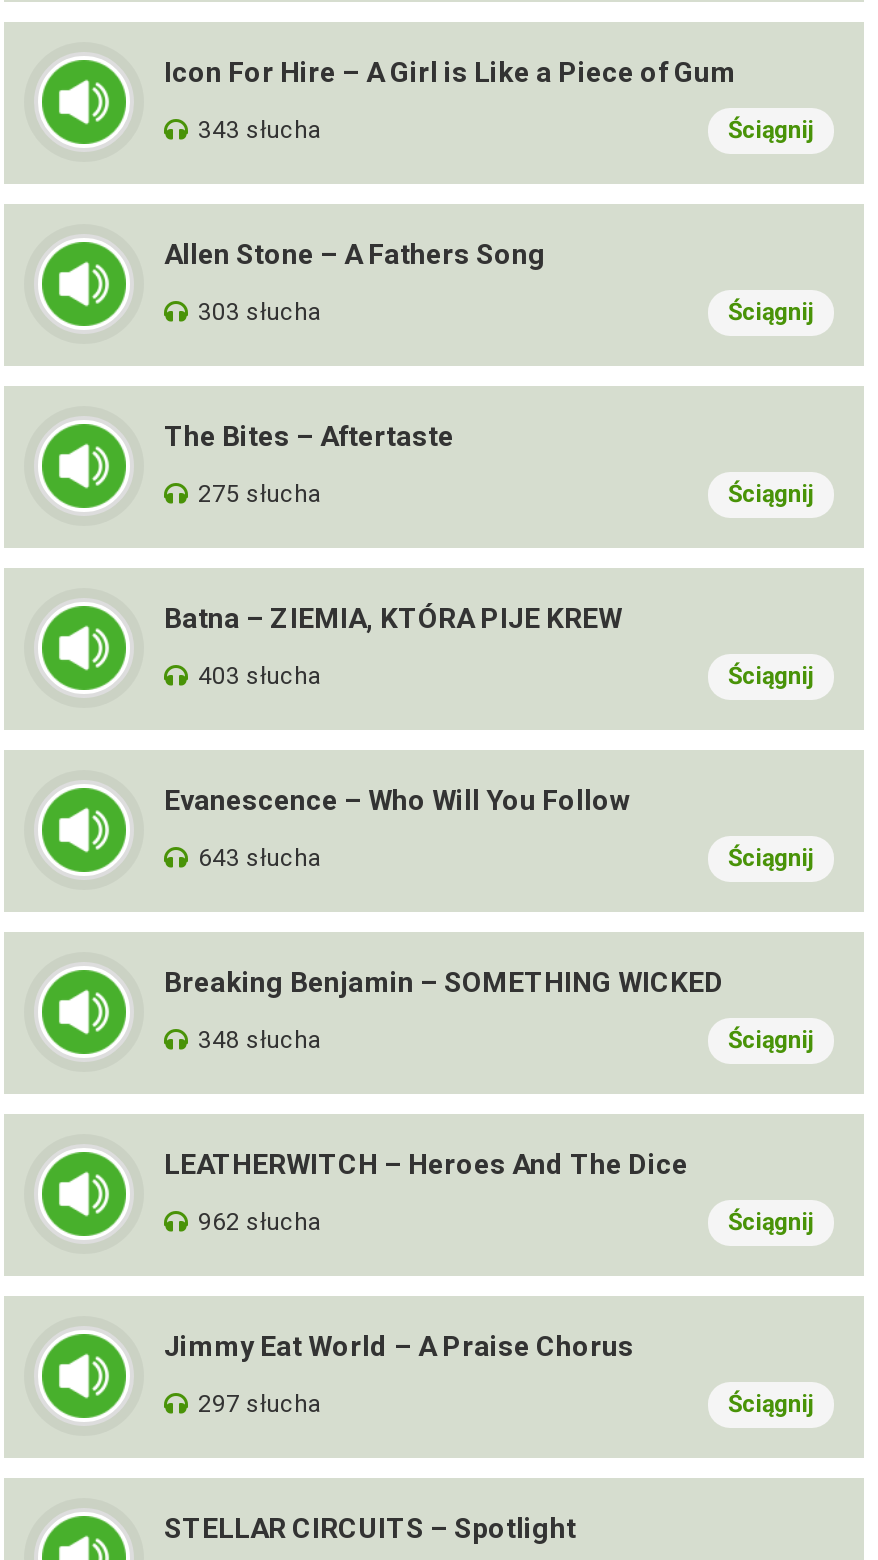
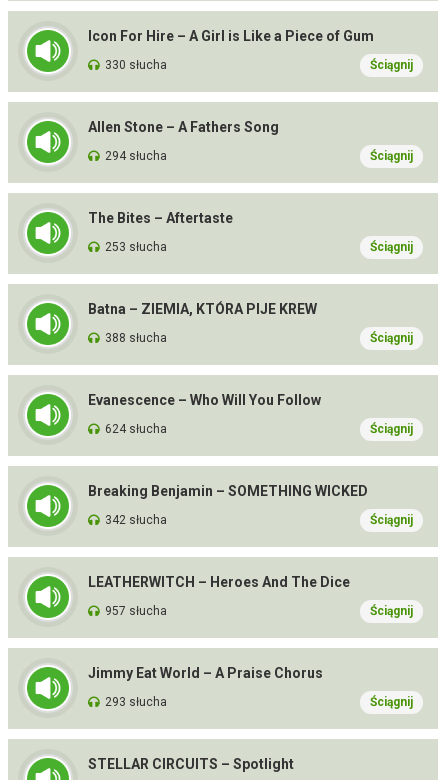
[198,116,322,144] 343 słucha -> [105,58,167,72] 330 słucha
[198,298,322,326] 303 słucha -> [105,149,167,163] 294 słucha
[198,480,322,508] 275 słucha -> [105,240,167,254] 253 słucha
[198,662,322,690] 403 słucha -> [105,331,167,345] 388 słucha
[198,844,322,872] 643 słucha -> [105,422,167,436] 624 słucha
[198,1026,322,1054] 348 słucha -> [105,513,167,527] 342 słucha
[198,1208,322,1236] 962 słucha -> [105,604,167,618] 957 słucha
[198,1390,322,1418] 297 słucha -> [105,695,167,709] 293 słucha

